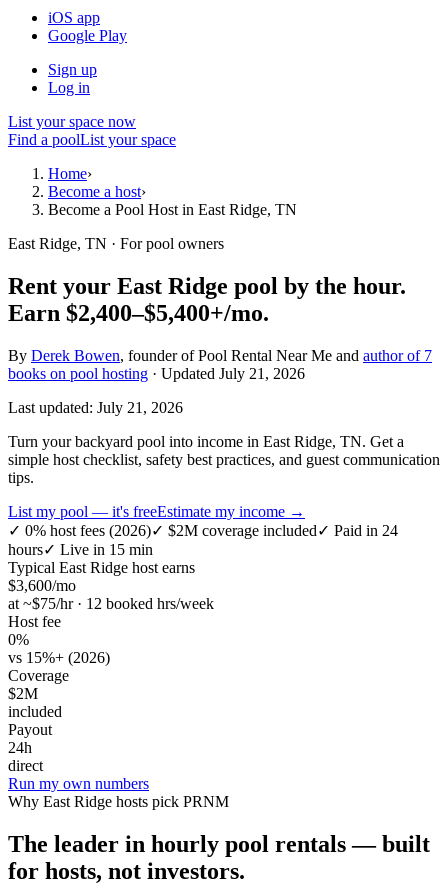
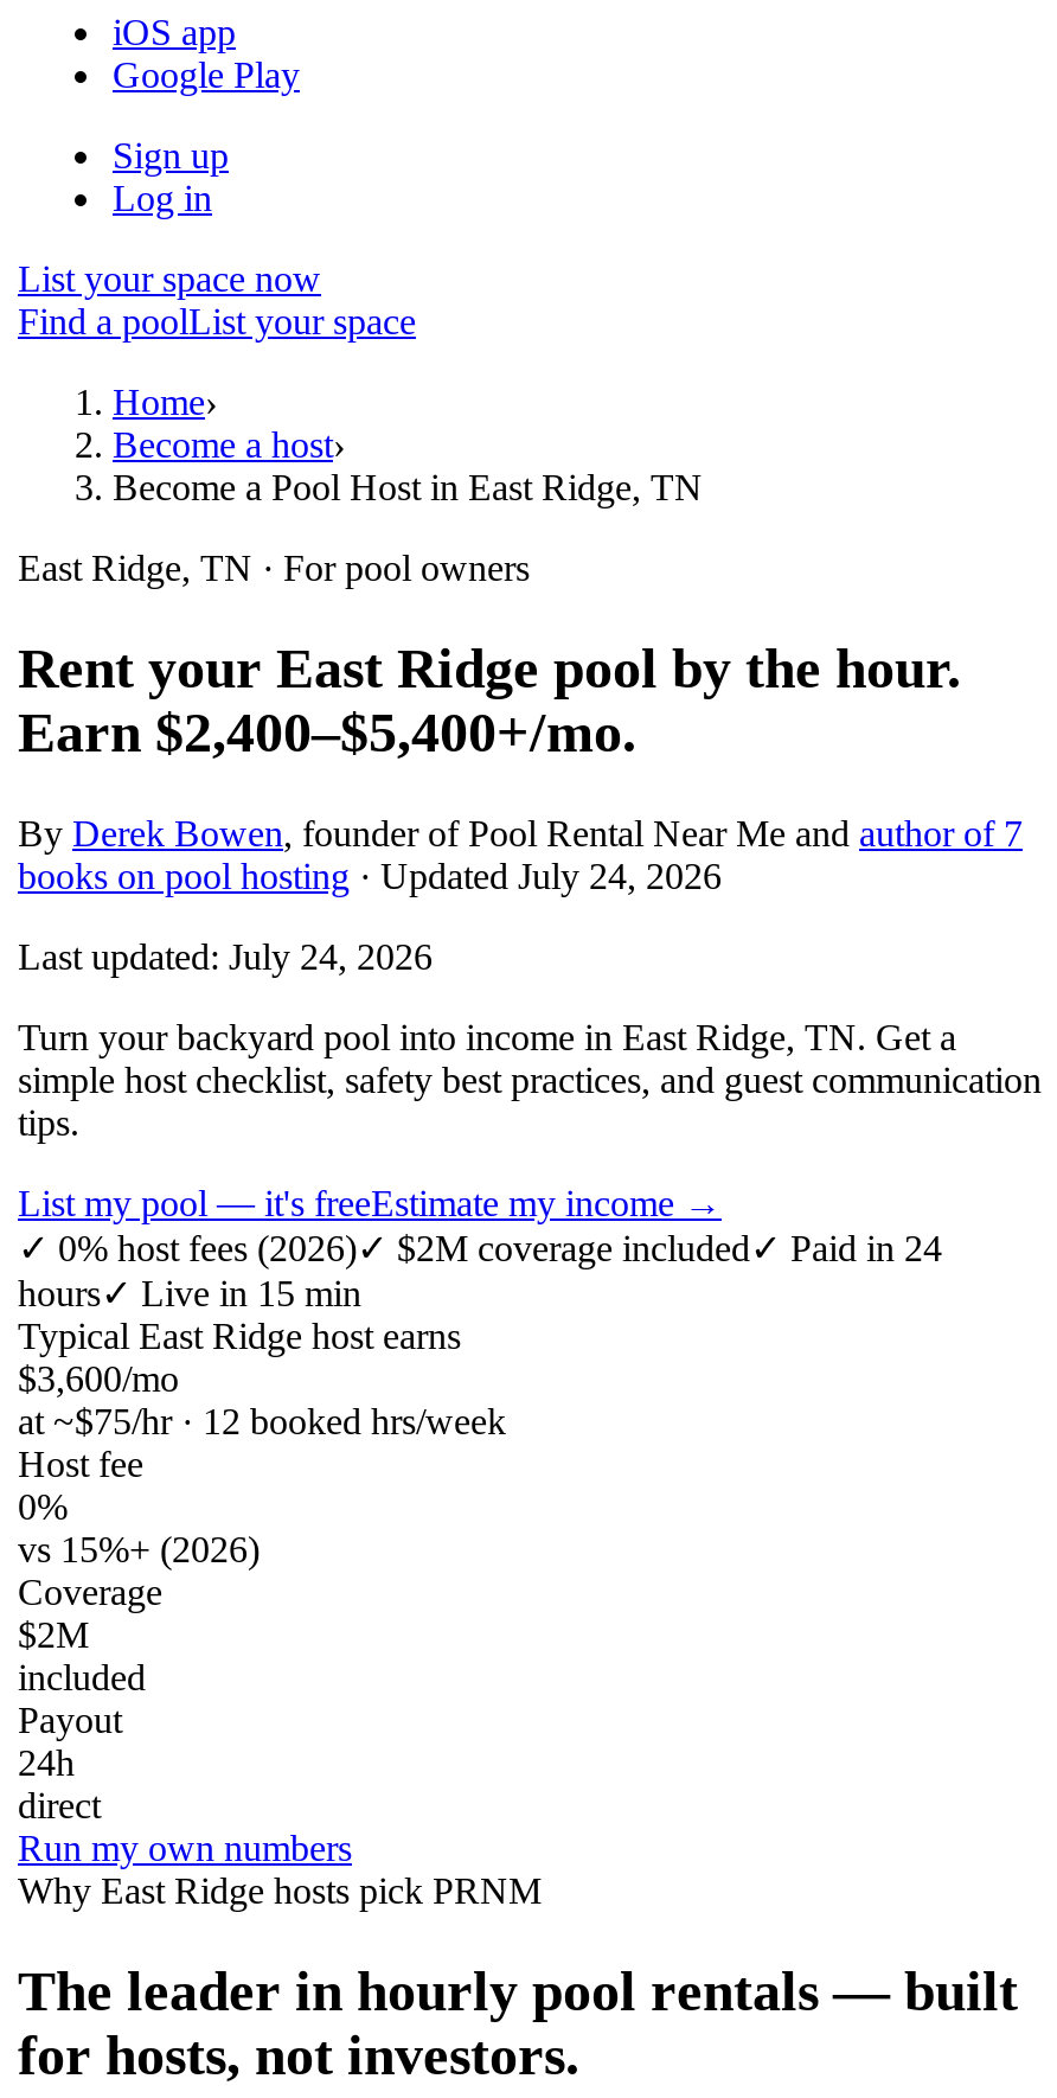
[8,365,305,382] books on pool hosting · Updated July 21, 2026 -> [18,855,722,896] books on pool hosting · Updated July 24, 2026
[8,399,183,416] Last updated: July 21, 2026 -> [18,936,433,976] Last updated: July 24, 2026

